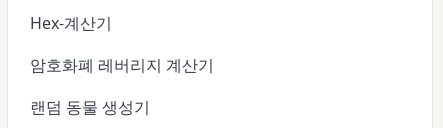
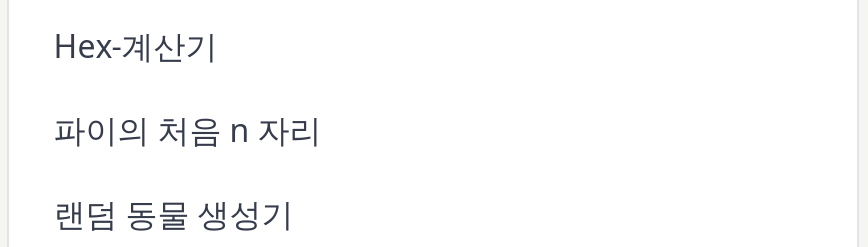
[30,54,214,76] 암호화폐 레버리지 계산기 -> [53,108,321,152] 파이의 처음 n 자리

